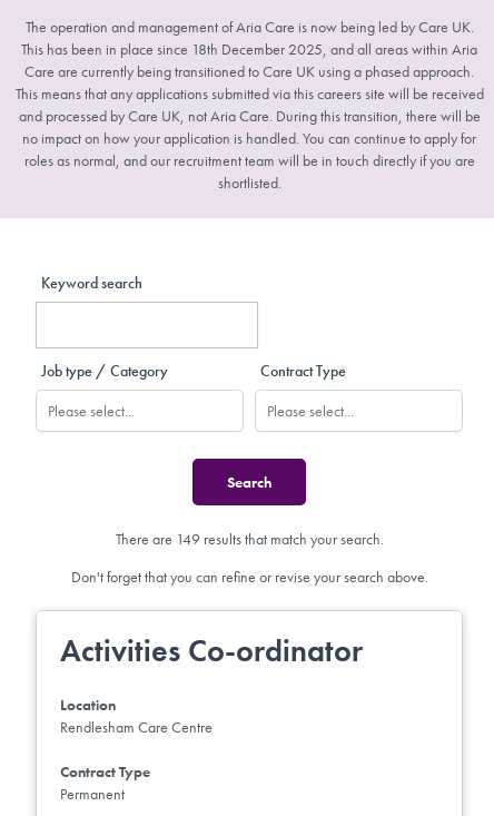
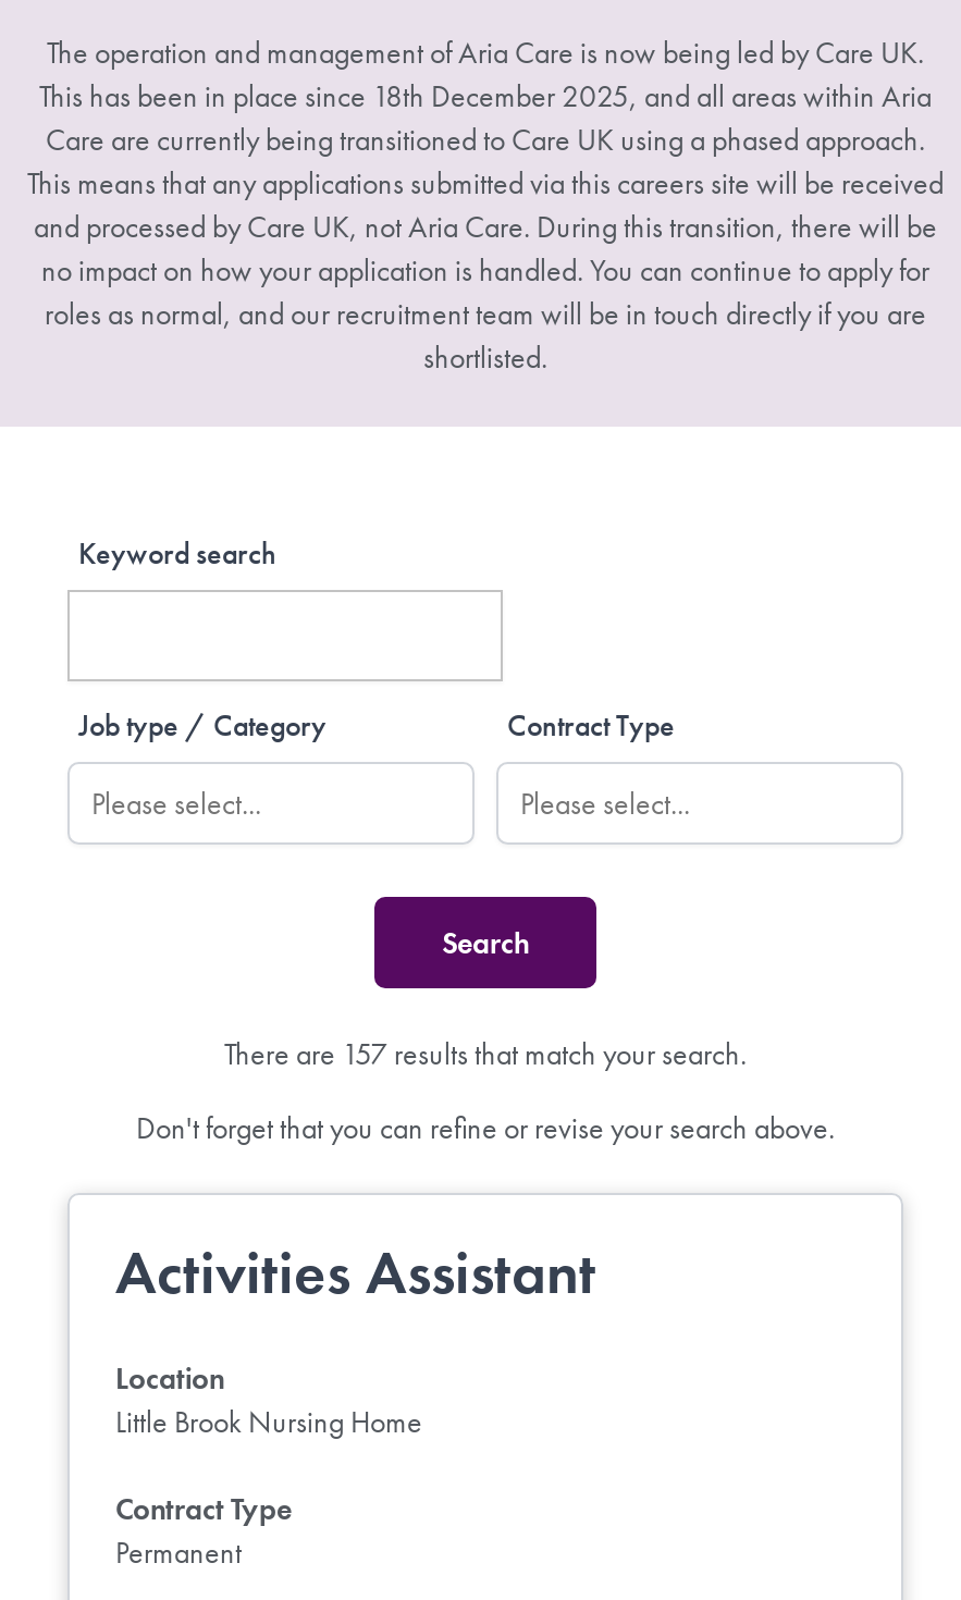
[115,529,383,549] There are 149 results that match your search. -> [224,1034,747,1074] There are 157 results that match your search.
[60,631,363,670] Activities Co-ordinator -> [115,1235,596,1311] Activities Assistant
[60,716,213,737] Rendlesham Care Centre -> [115,1401,422,1440] Little Brook Nursing Home

